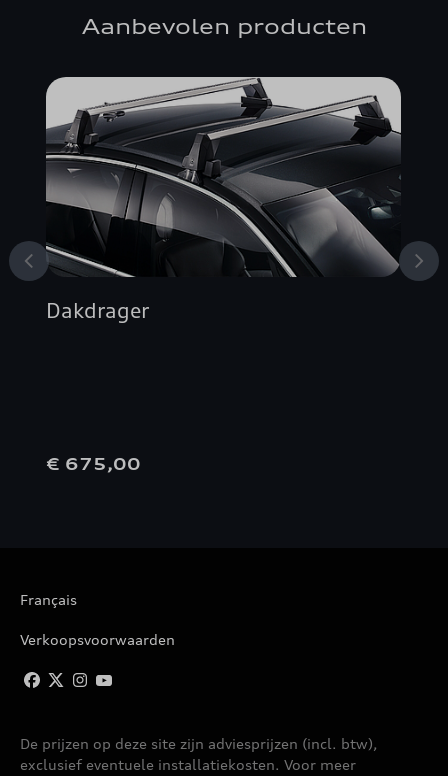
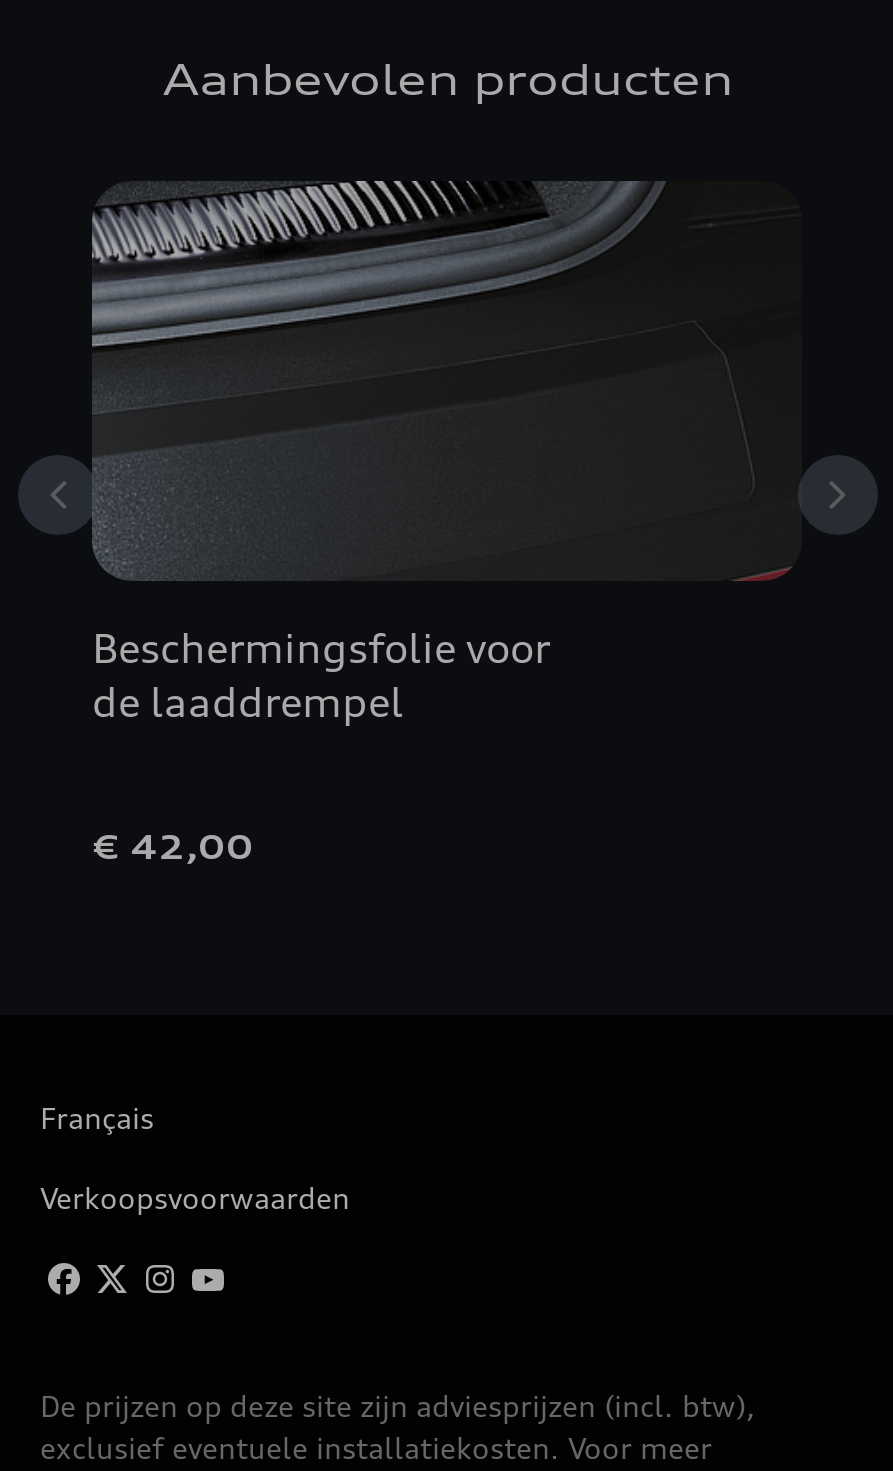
[9,76,439,323] [image] | Dakdrager -> [18,179,878,727] [image] | Beschermingsfolie voor | de laaddrempel
[46,454,141,474] € 675,00 -> [92,827,254,867] € 42,00

